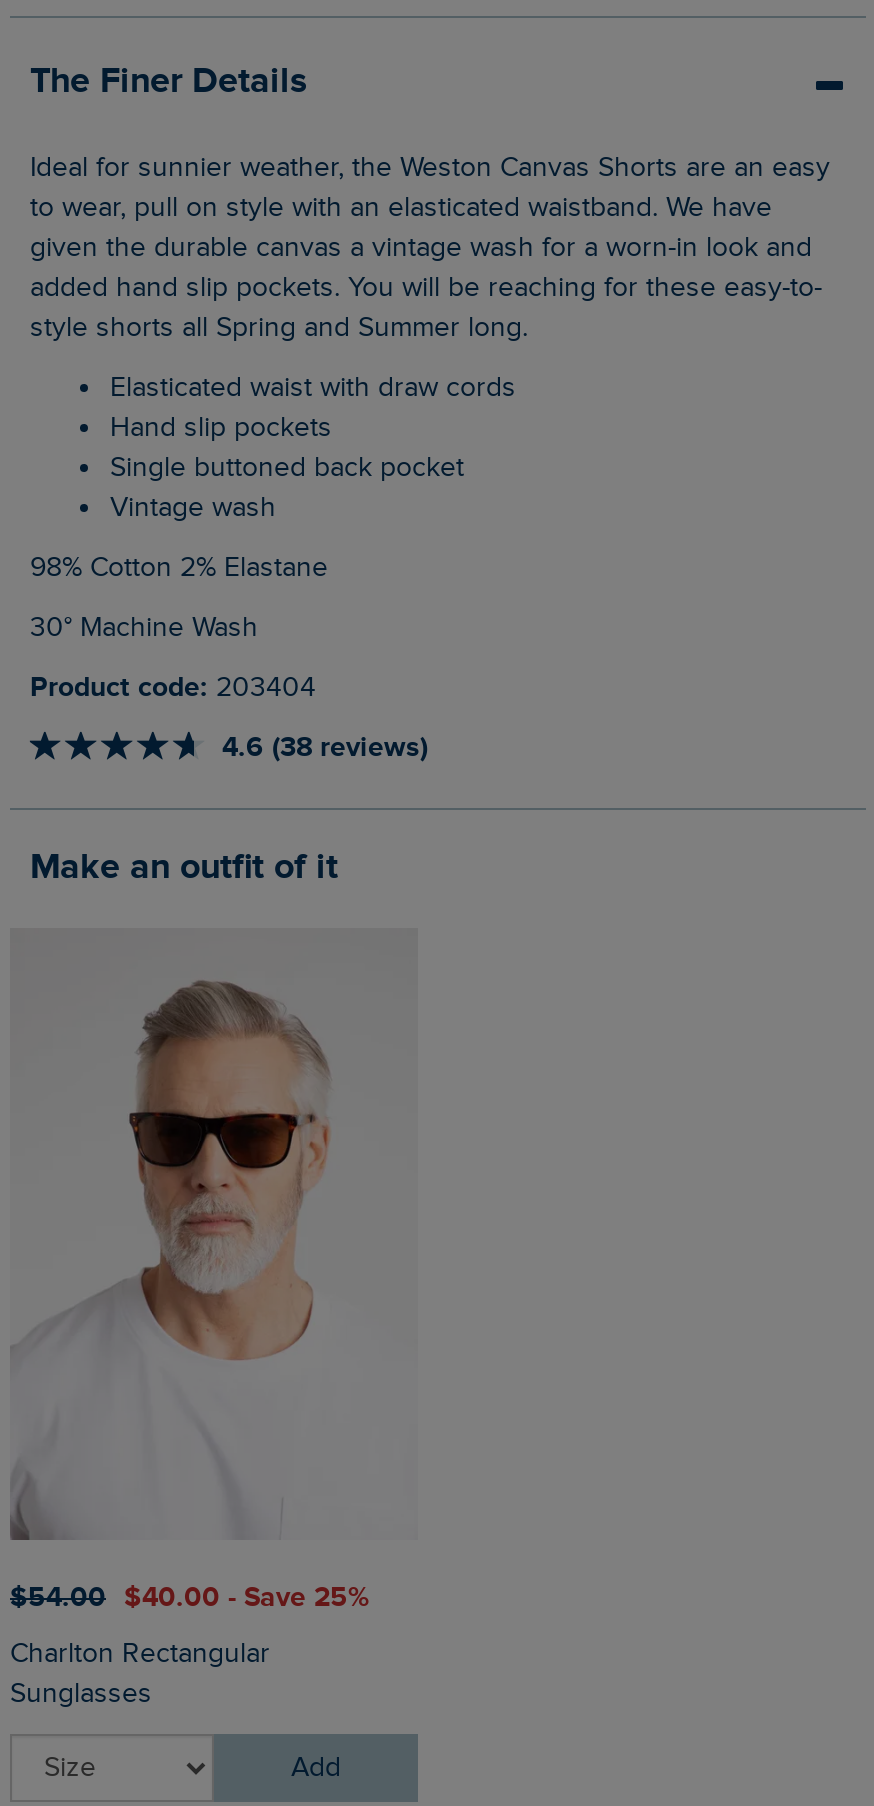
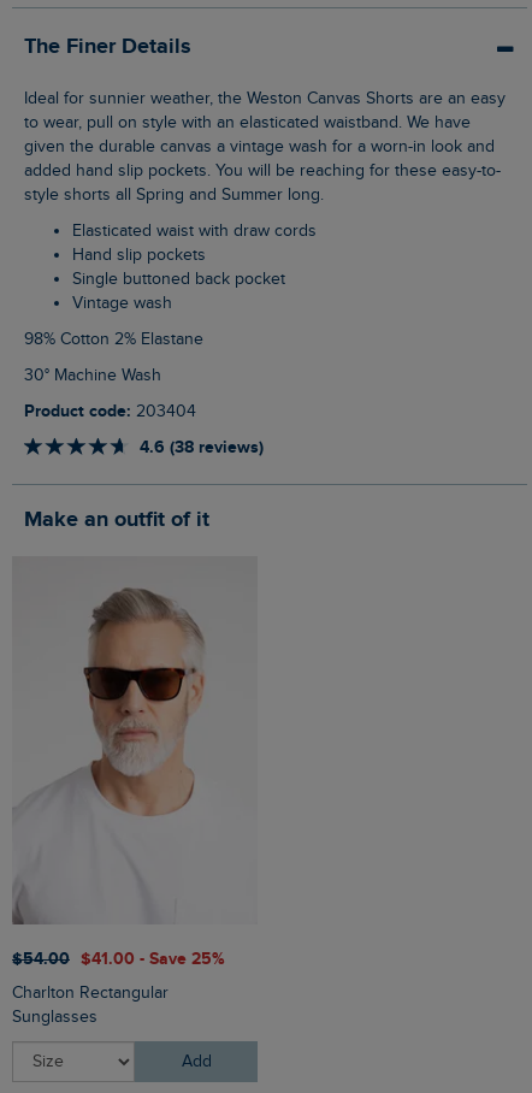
[10,1580,370,1614] $‌54.00 $‌40.00 - Save 25% -> [12,949,225,969] $‌54.00 $‌41.00 - Save 25%

